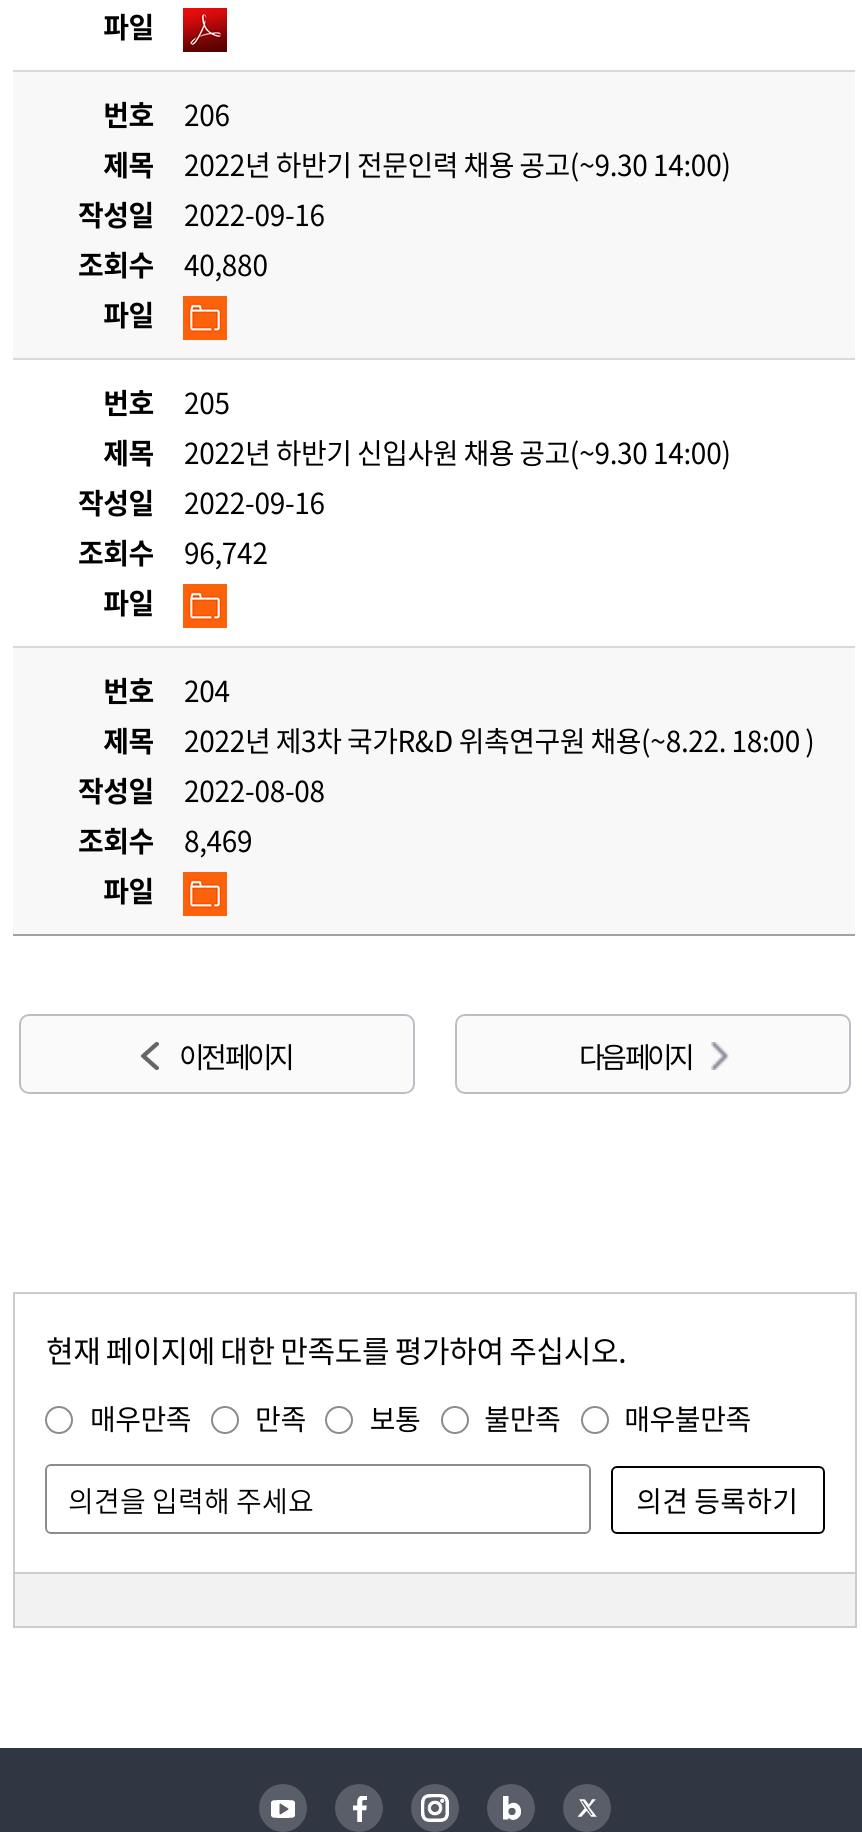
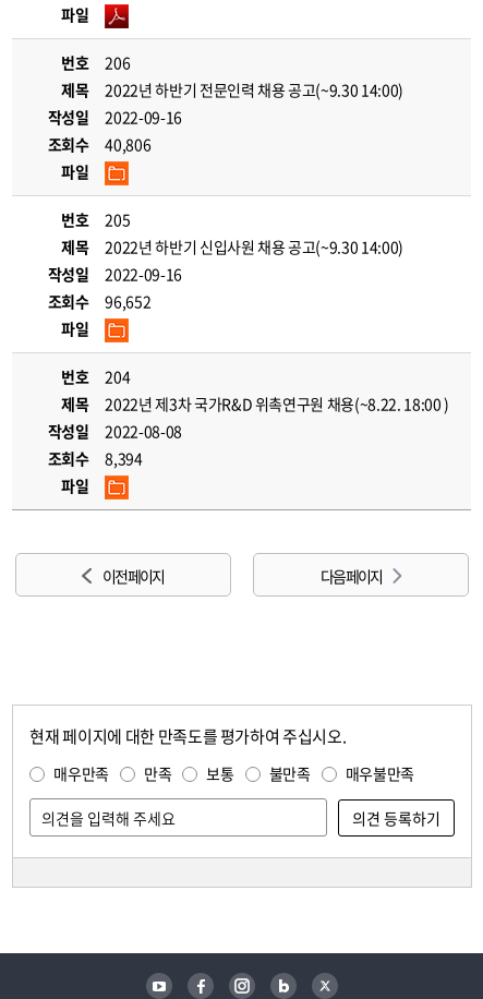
[78,244,268,284] 조회수 40,880 -> [47,133,151,155] 조회수 40,806
[78,532,268,572] 조회수 96,742 -> [47,290,151,312] 조회수 96,652
[78,820,252,860] 조회수 8,469 -> [47,447,143,469] 조회수 8,394

